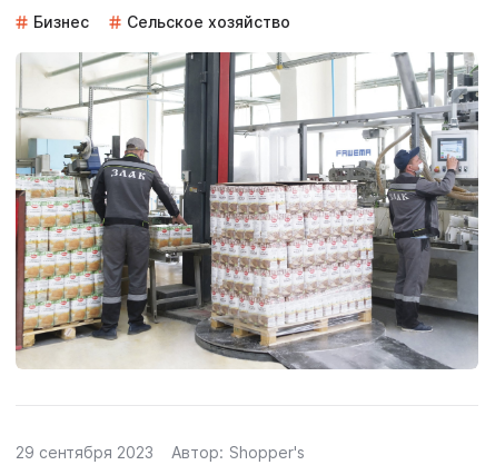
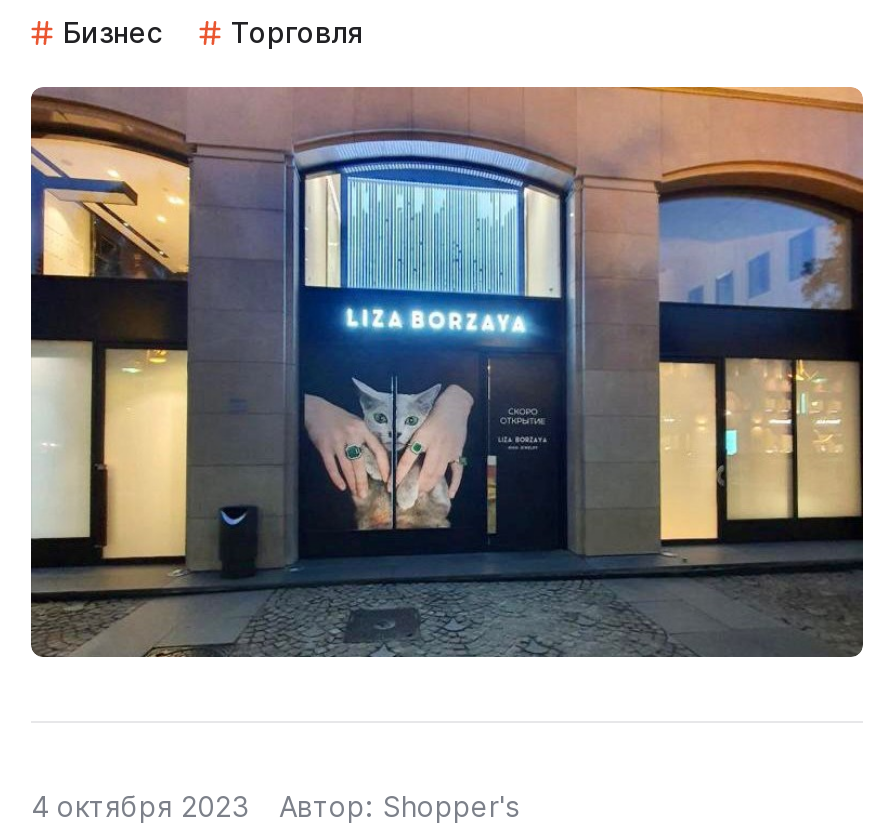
[127,12,290,31] Сельское хозяйство -> [231,14,363,48] Торговля
[14,51,479,370] [image] -> [29,84,865,660] [image]
[16,443,305,462] 29 сентября 2023 Автор: Shopper's -> [31,789,519,823] 4 октября 2023 Автор: Shopper's

